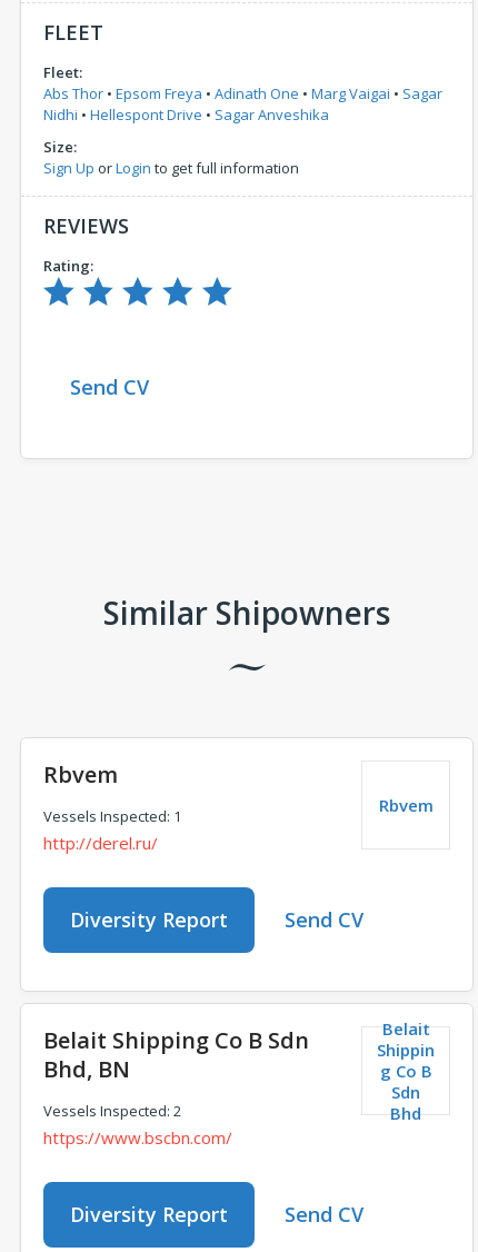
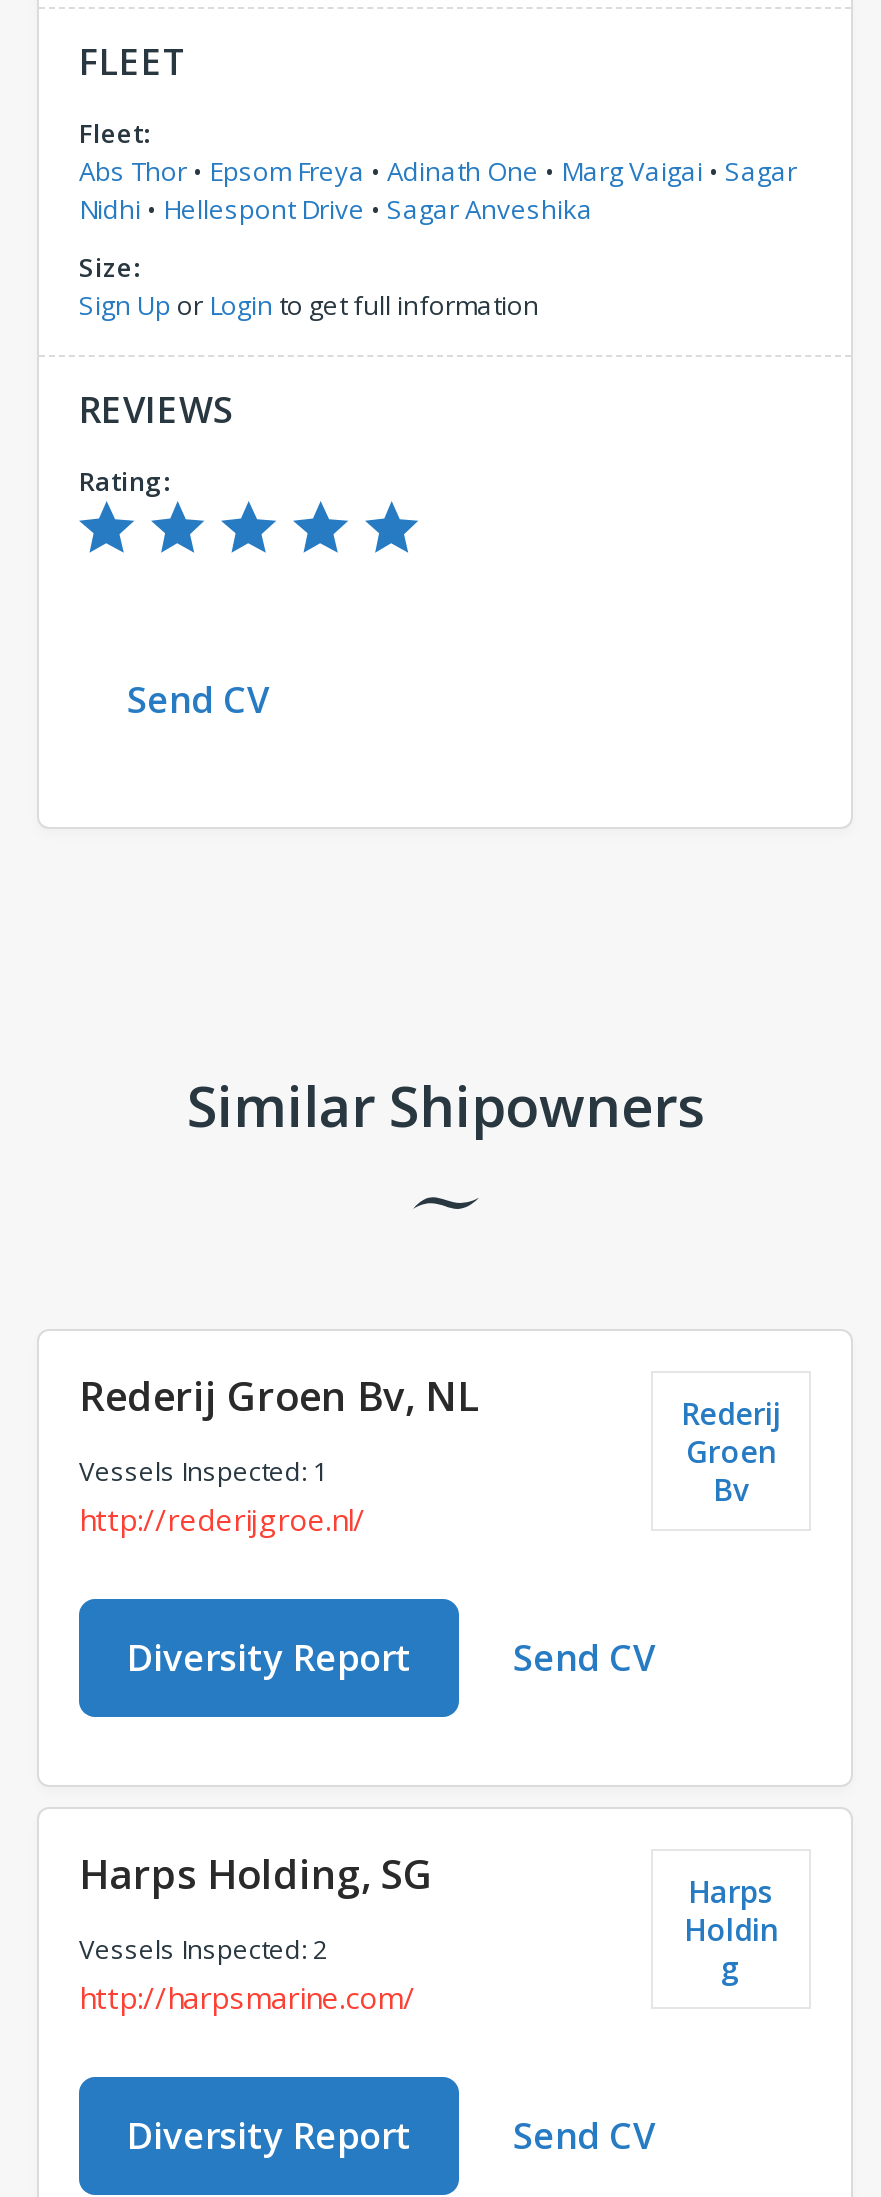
[43,759,118,789] Rbvem -> [79,1369,479,1423] Rederij Groen Bv, NL
[379,793,433,816] Rbvem -> [681,1392,781,1508] Rederij | Groen | Bv
[43,832,158,854] http://derel.ru/ -> [79,1499,365,1539] http://rederijgroe.nl/
[377,1017,435,1124] Belait | Shippin | g Co B | Sdn | Bhd -> [684,1870,778,1986] Harps | Holdin | g
[43,1025,309,1084] Belait Shipping Co B Sdn | Bhd, BN -> [79,1847,433,1901] Harps Holding, SG
[43,1126,232,1149] https://www.bscbn.com/ -> [79,1977,415,2017] http://harpsmarine.com/

